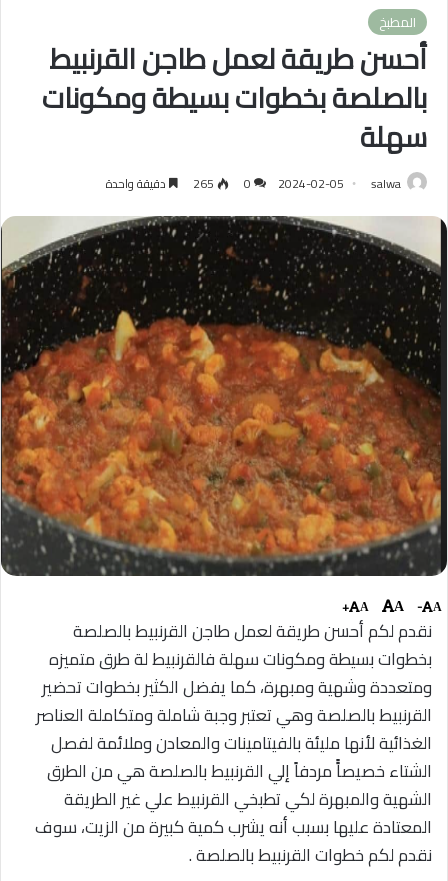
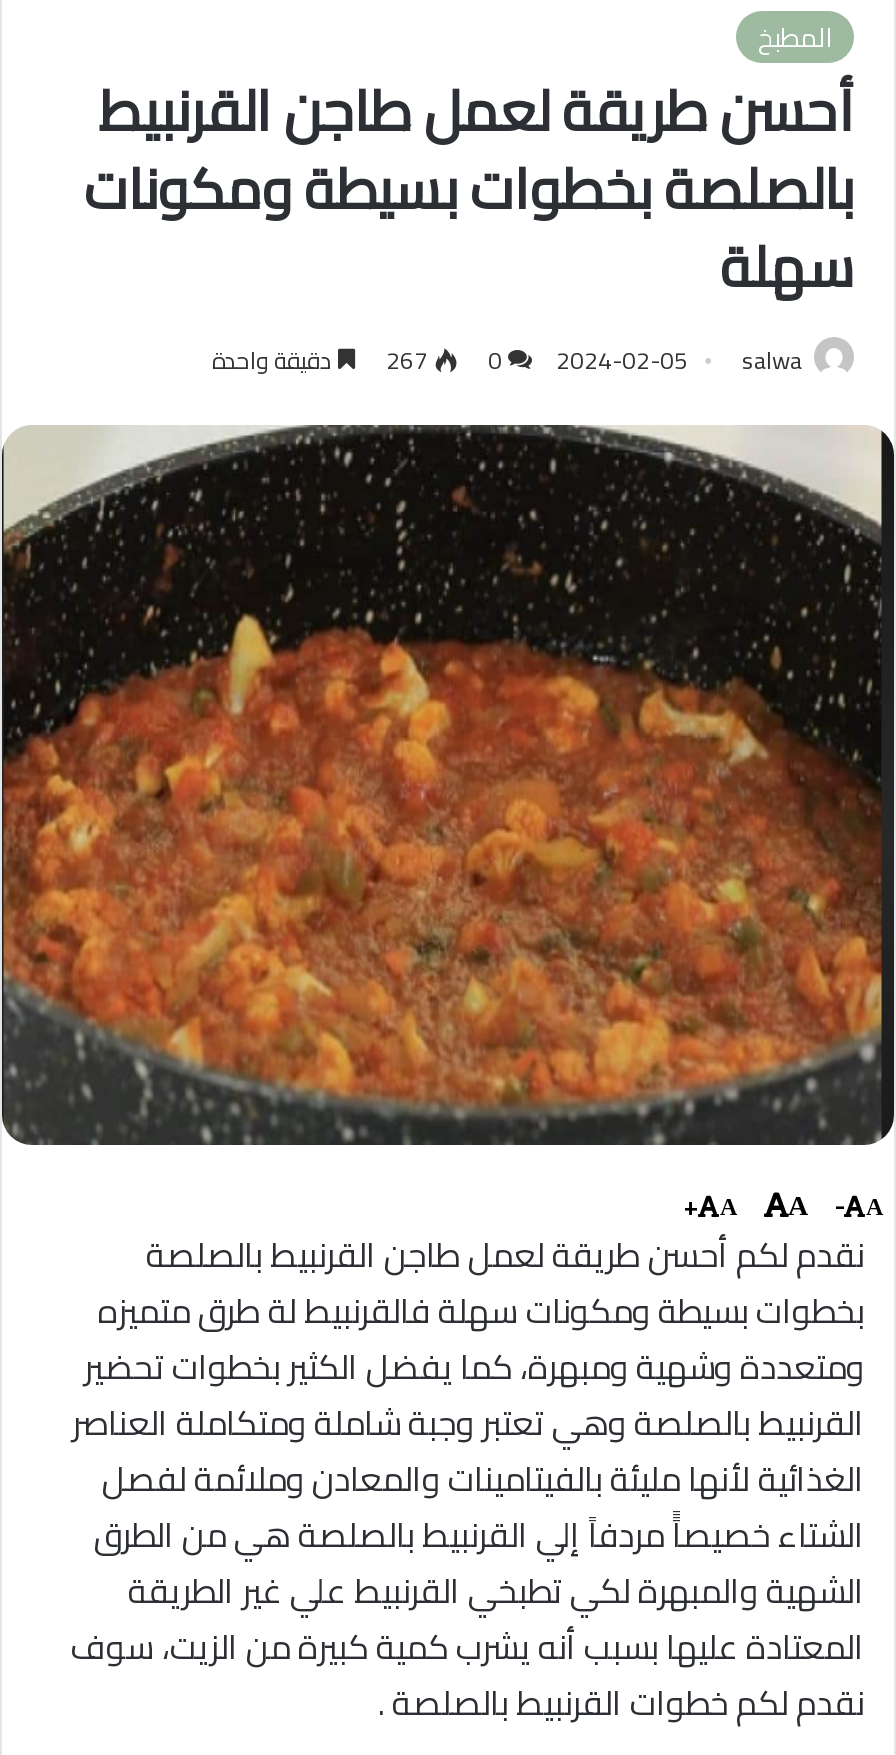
[106,172,401,195] salwa 2024-02-05 0 265 دقيقة واحدة -> [212,337,802,383] salwa 2024-02-05 0 267 دقيقة واحدة

